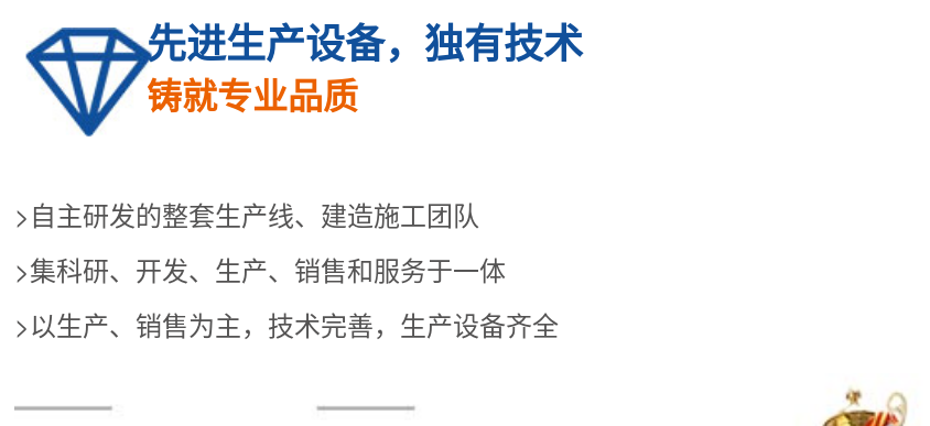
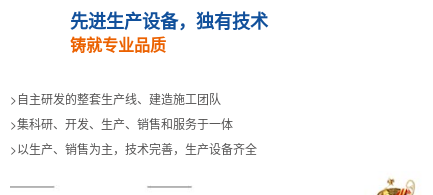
[23,25,140,140] [image] -> none

